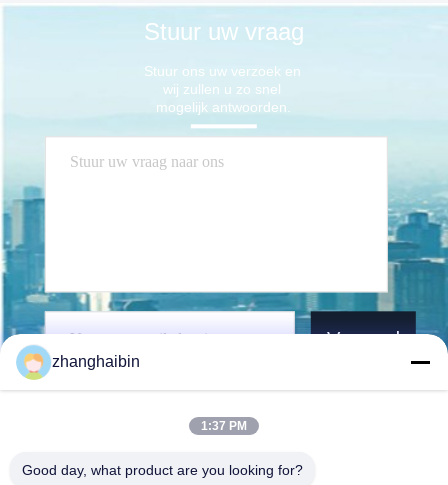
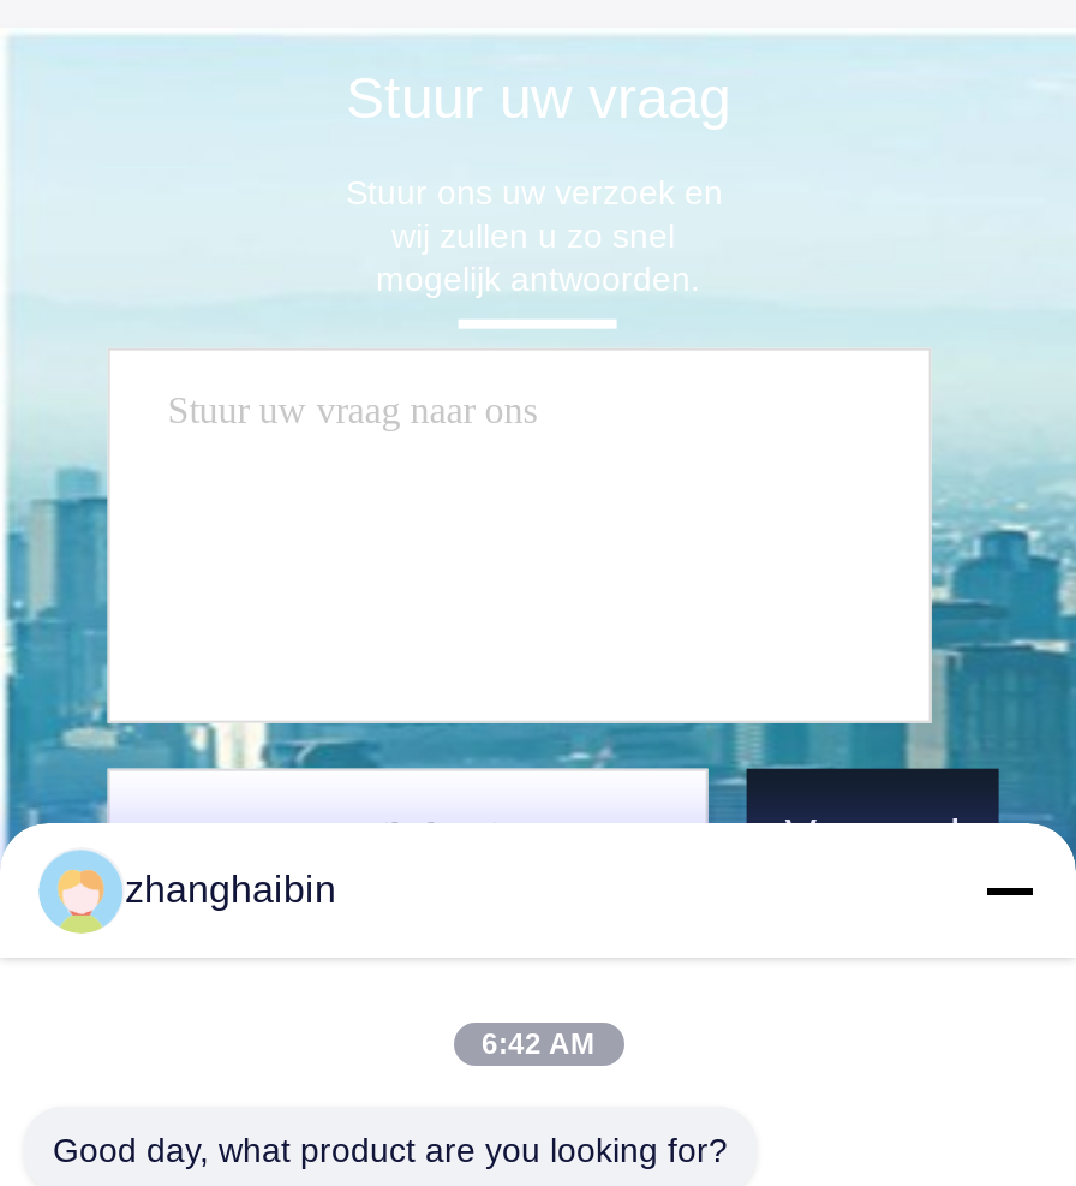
[201,419,247,433] 1:37 PM -> [482,1027,594,1061] 6:42 AM

